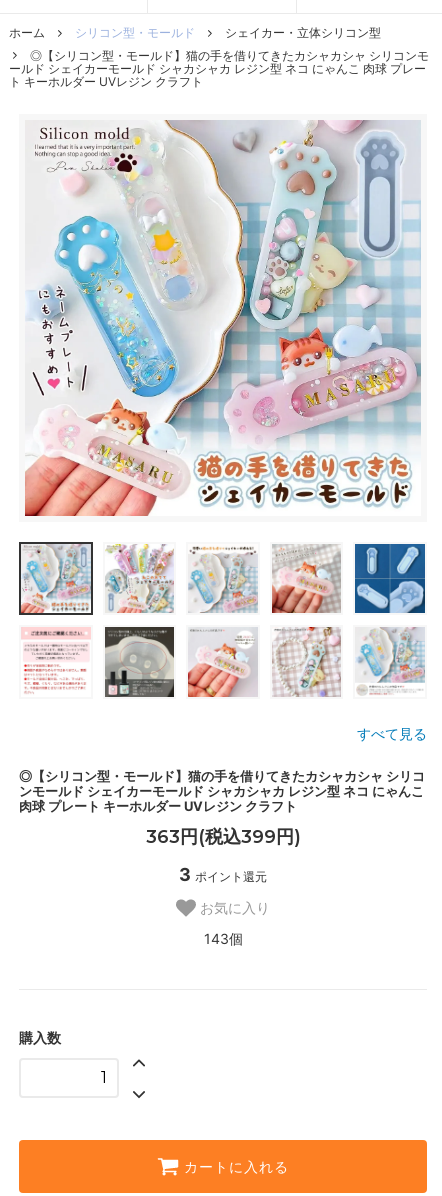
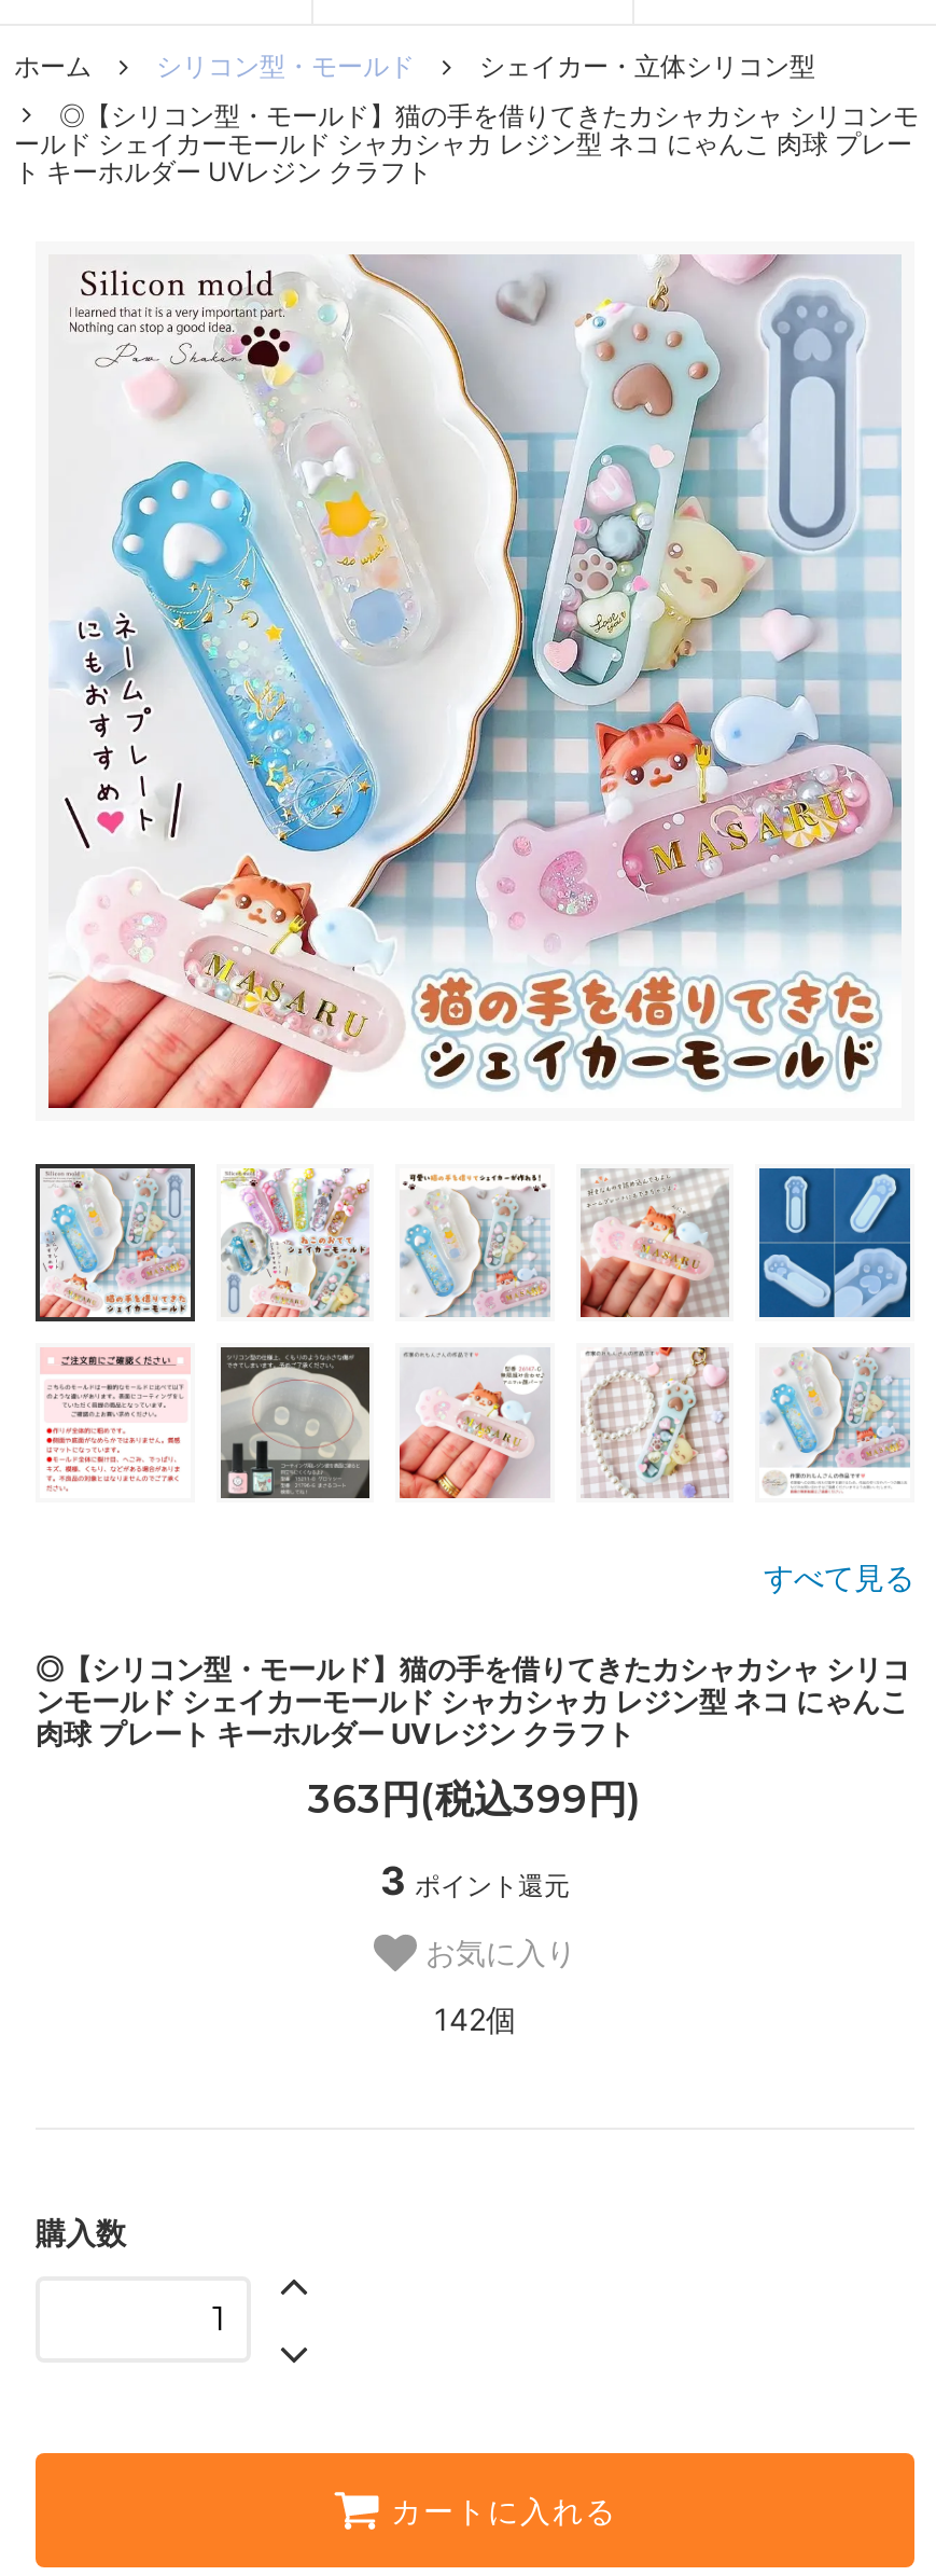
[203,930,242,947] 143個 -> [434,2001,516,2038] 142個

